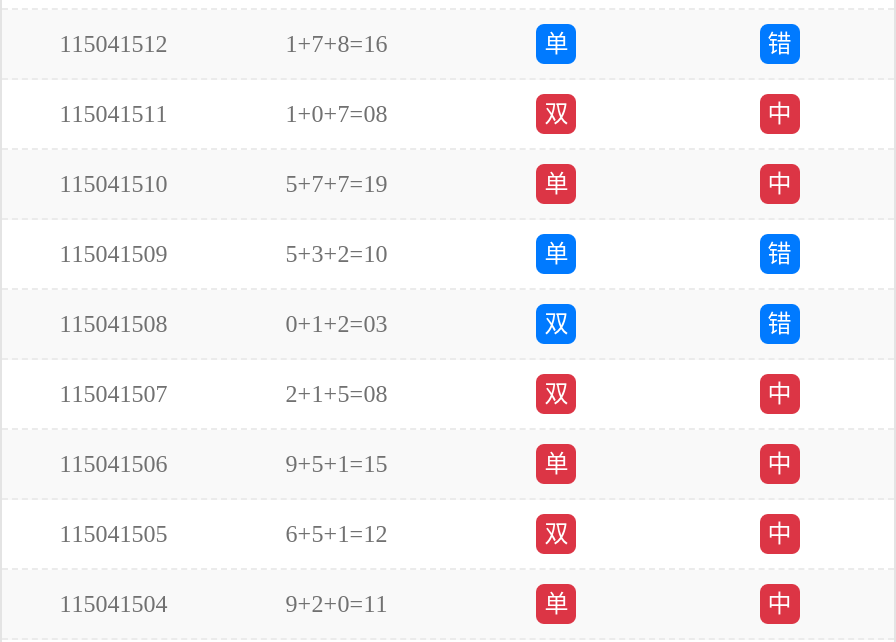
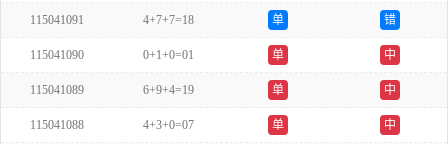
[60,30,168,58] 115041512 -> [30,13,84,27] 115041091
[286,30,388,58] 1+7+8=16 -> [143,13,194,27] 4+7+7=18
[60,100,792,198] 115041511 | 1+0+7=08 | 双 | 中 | 115041510 | 5+7+7=19 -> [30,48,194,62] 115041090 | 0+1+0=01
[60,240,792,478] 115041509 | 5+3+2=10 | 单 | 错 | 115041508 | 0+1+2=03 | 双 | 错 | 115041507 | 2+1+5=08 | 双 | 中 | 115041506 | 9+5+1=15 -> [30,83,194,97] 115041089 | 6+9+4=19
[60,520,792,618] 115041505 | 6+5+1=12 | 双 | 中 | 115041504 | 9+2+0=11 -> [30,118,194,132] 115041088 | 4+3+0=07

